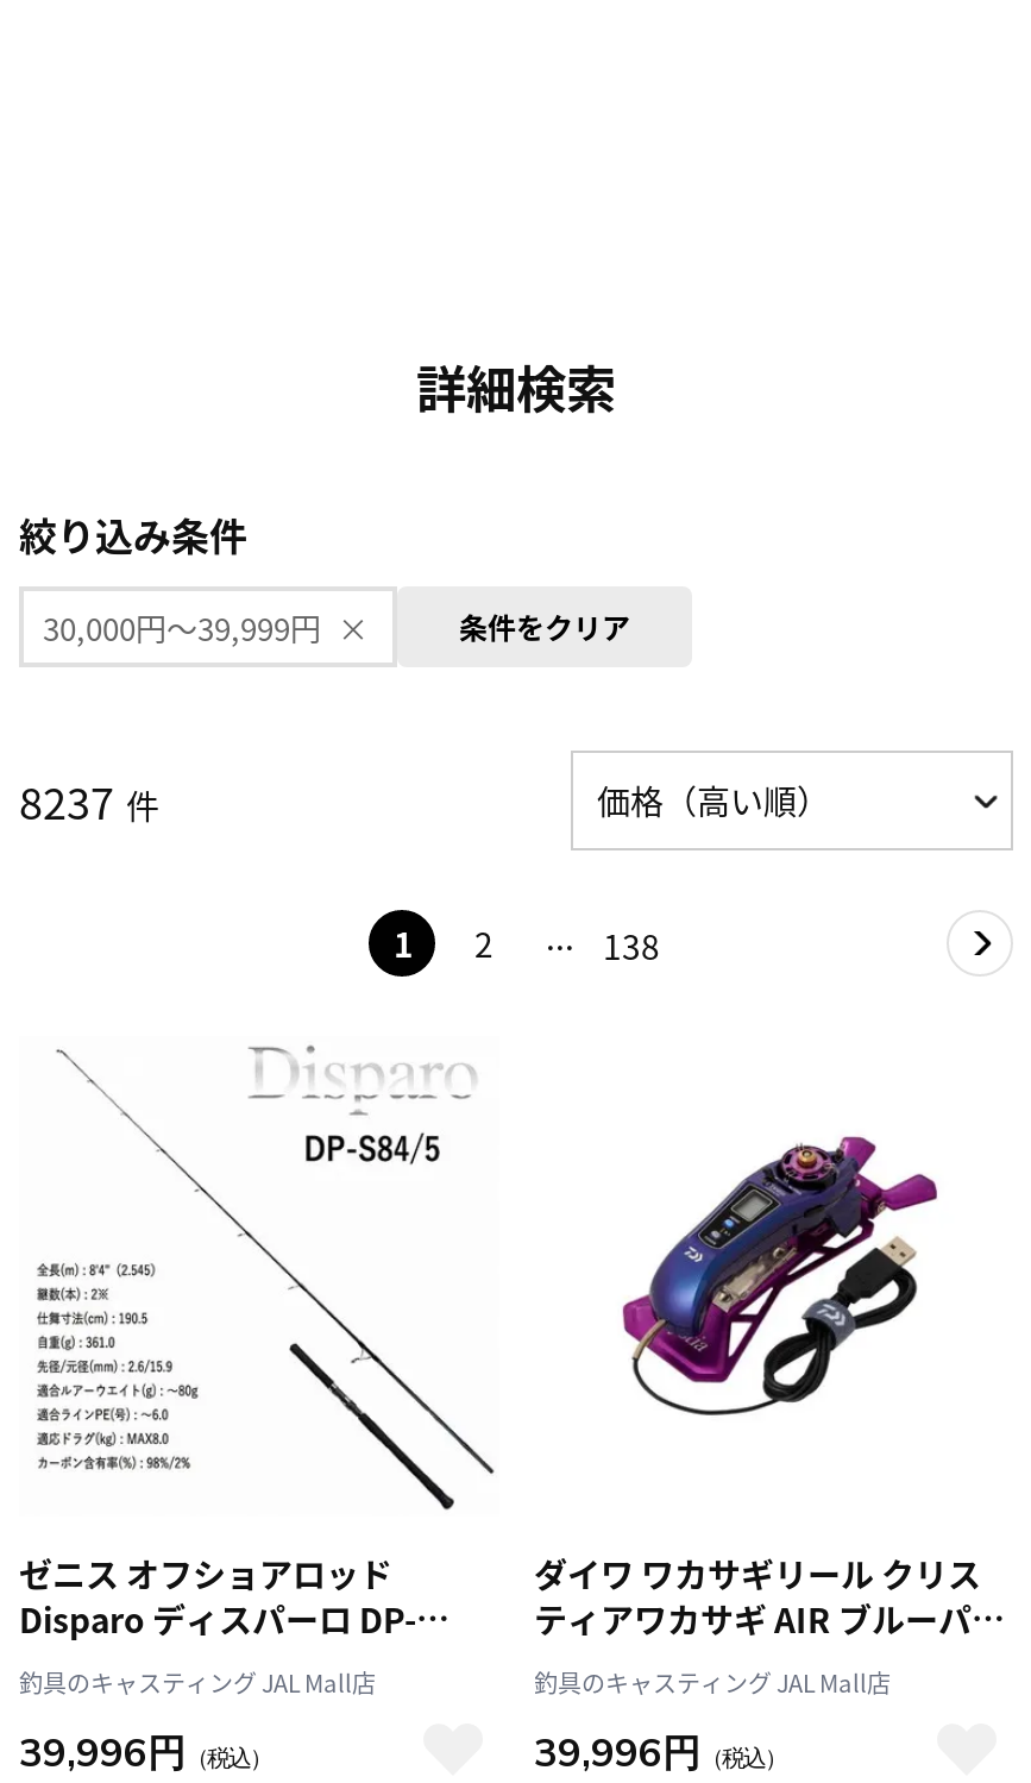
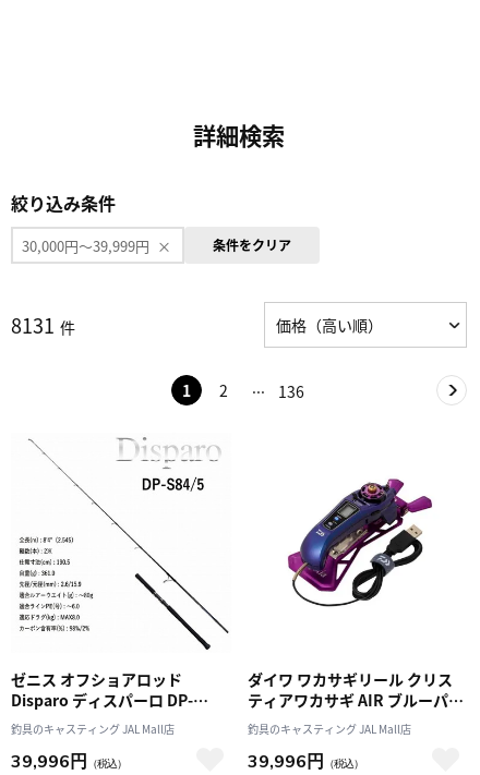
[19,768,159,830] 8237 件 -> [11,310,75,338] 8131 件
[603,922,660,969] 138 -> [279,380,305,402] 136

